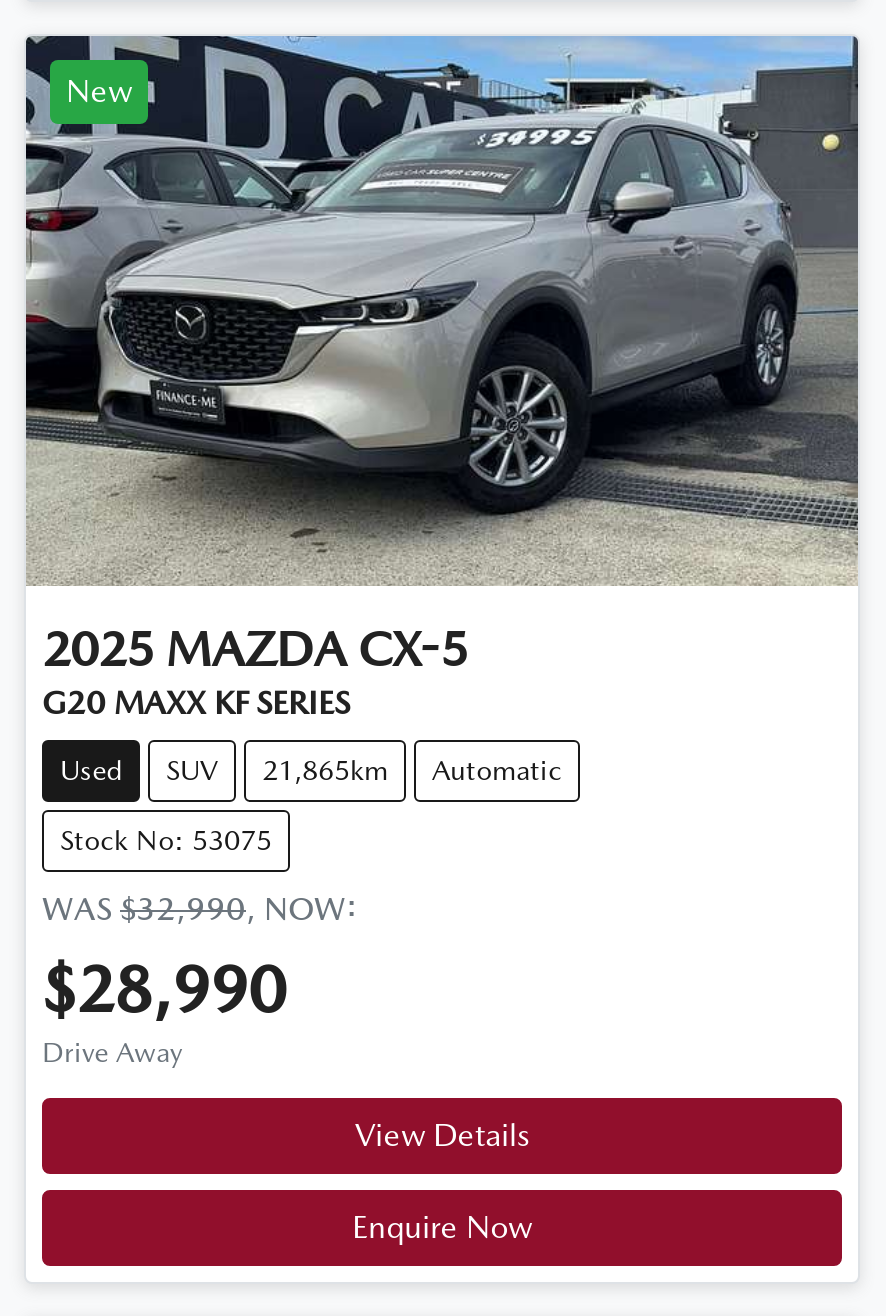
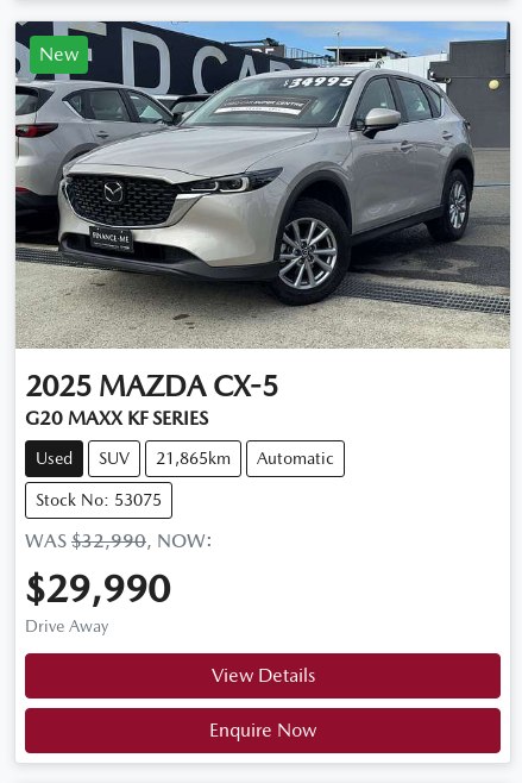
[42,951,286,1025] $28,990 -> [25,566,170,610] $29,990

